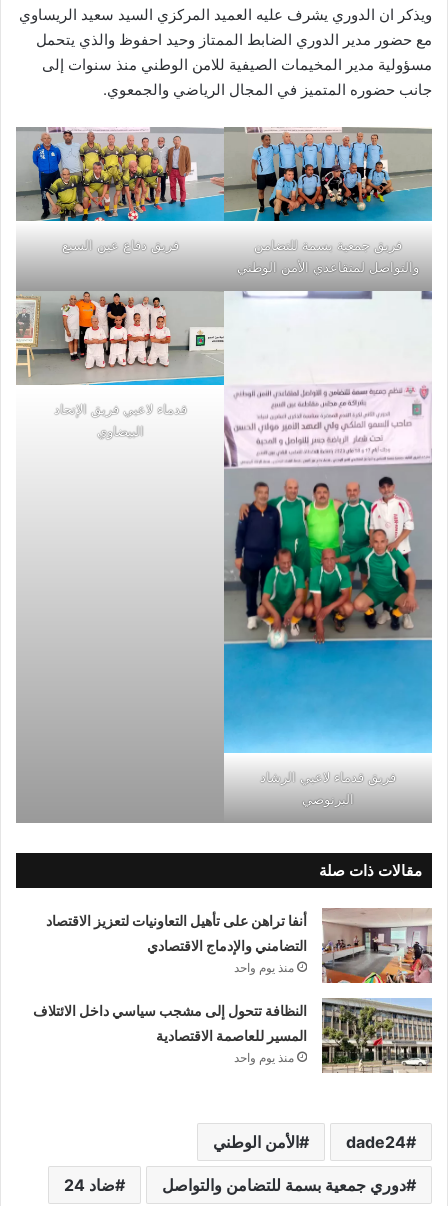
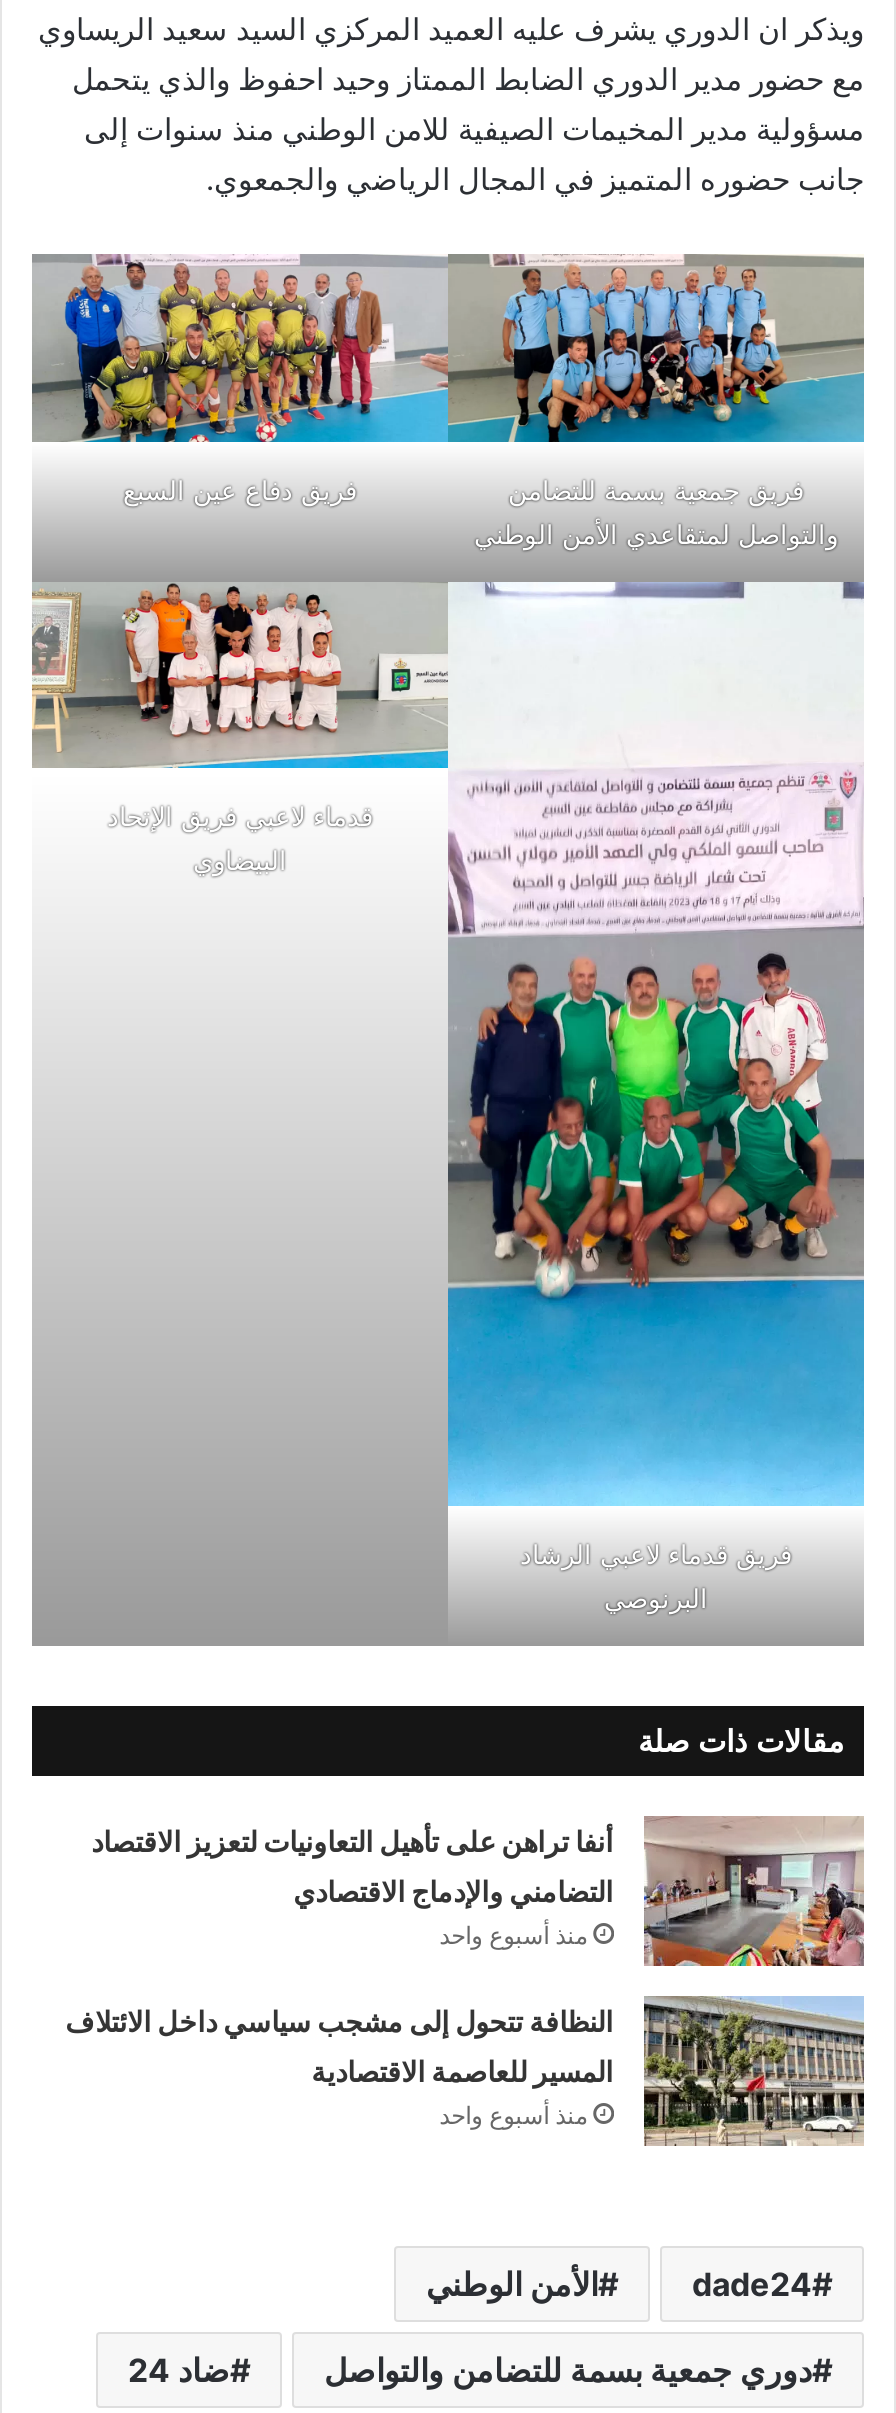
[234,960,294,975] منذ يوم واحد -> [439,1920,587,1950] منذ أسبوع واحد
[234,1050,294,1065] منذ يوم واحد -> [439,2100,587,2130] منذ أسبوع واحد

